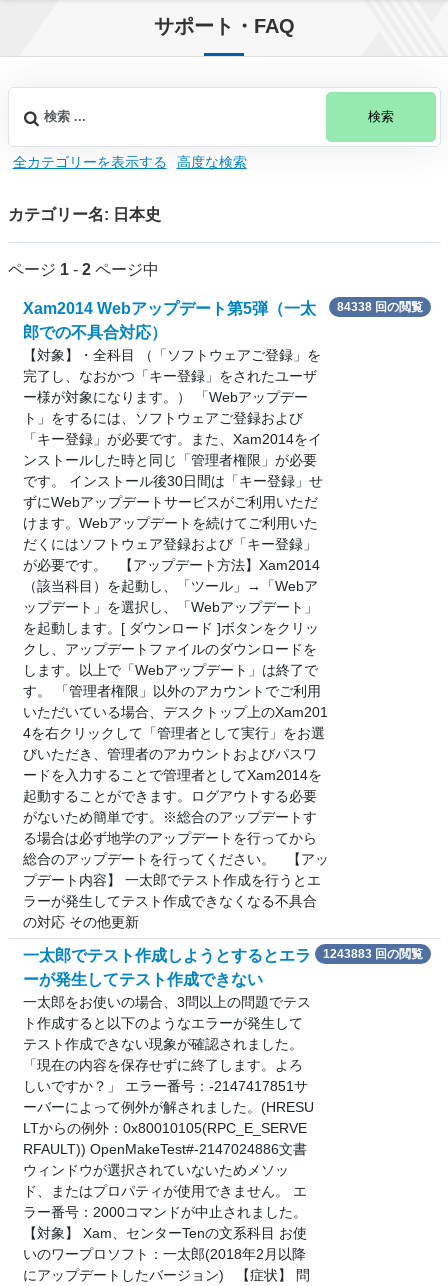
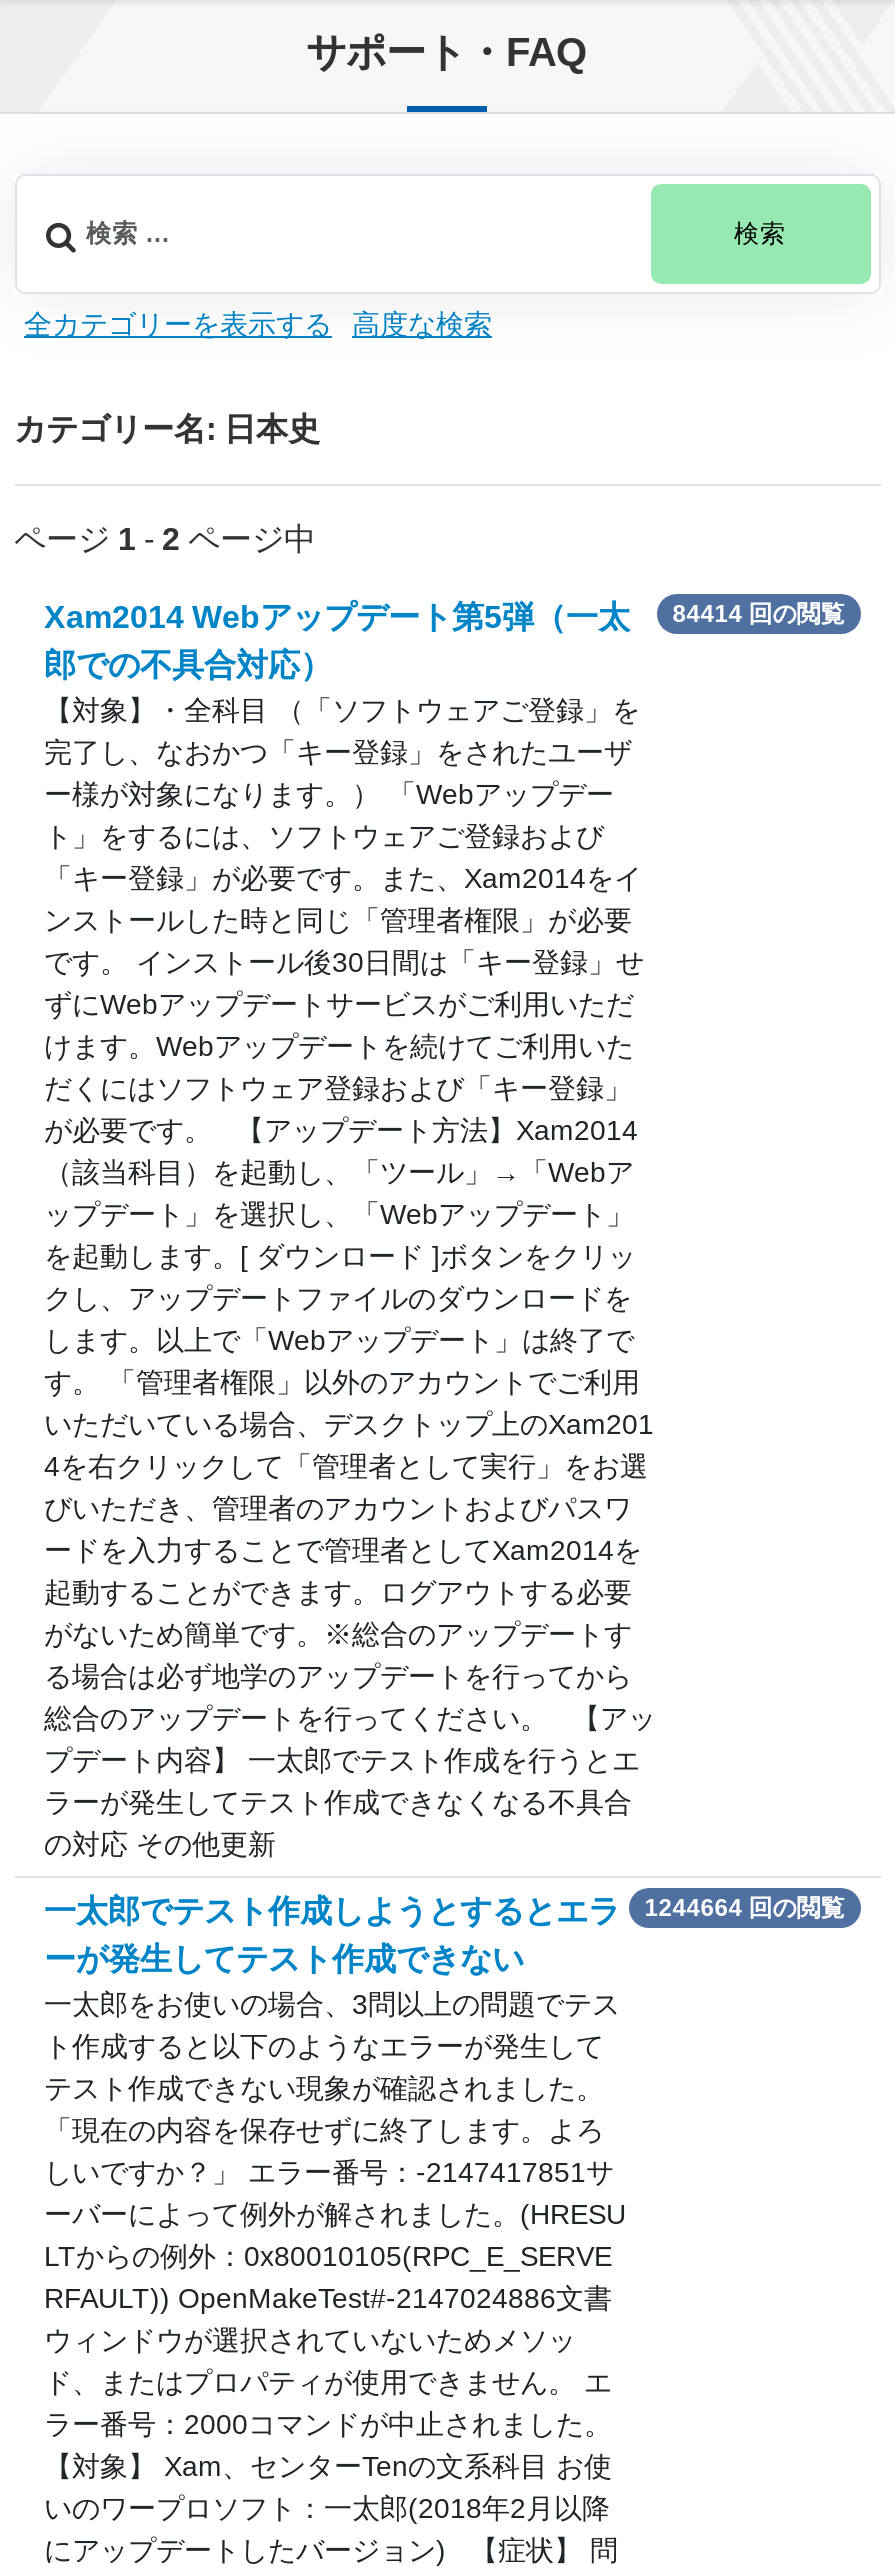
[22,300,423,317] Xam2014 Webアップデート第5弾（一太 84338 回の閲覧 -> [44,600,844,634] Xam2014 Webアップデート第5弾（一太 84414 回の閲覧
[22,947,423,964] 一太郎でテスト作成しようとするとエラ 1243883 回の閲覧 -> [44,1894,844,1928] 一太郎でテスト作成しようとするとエラ 1244664 回の閲覧

